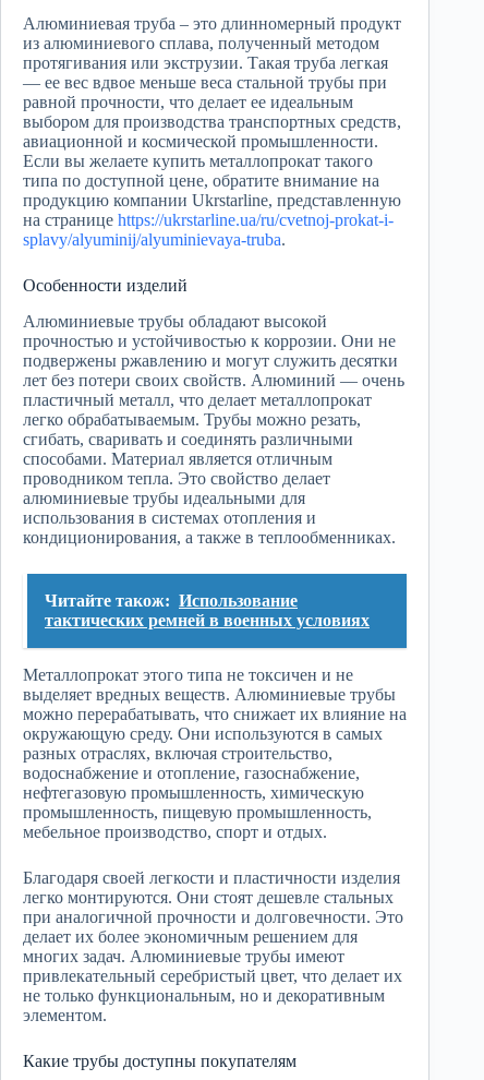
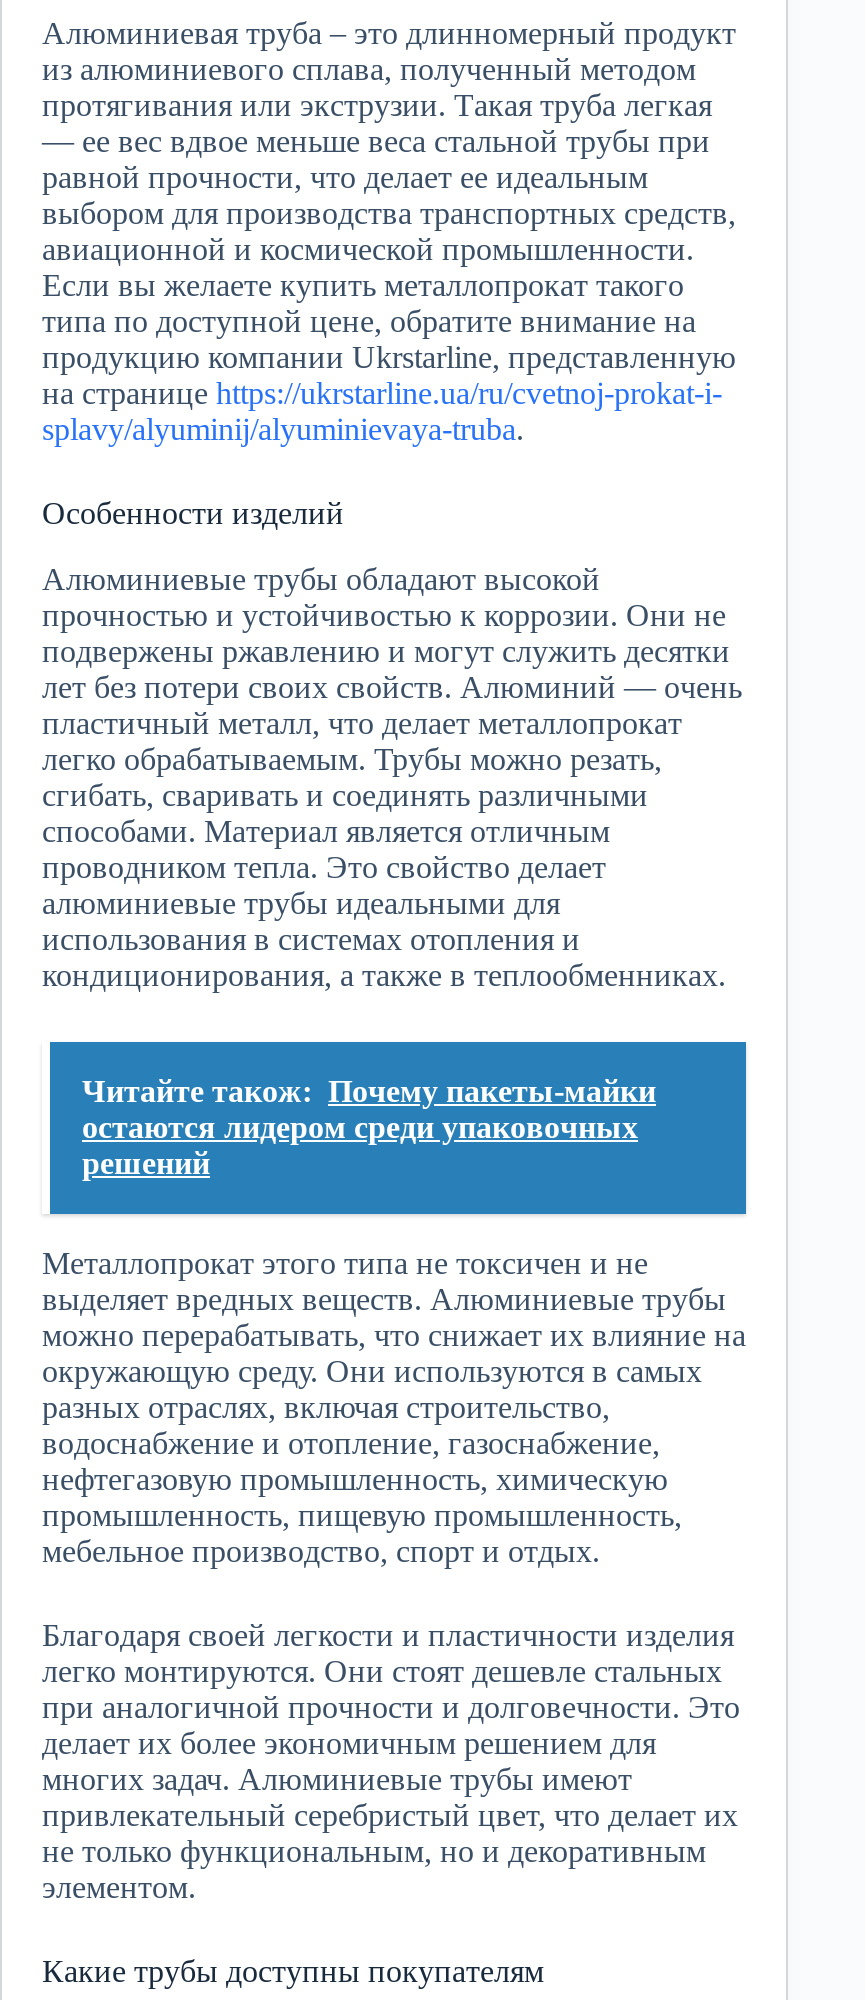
[45,591,370,629] Читайте також: Использование | тактических ремней в военных условиях -> [82,1074,656,1180] Читайте також: Почему пакеты-майки | остаются лидером среди упаковочных | решений

